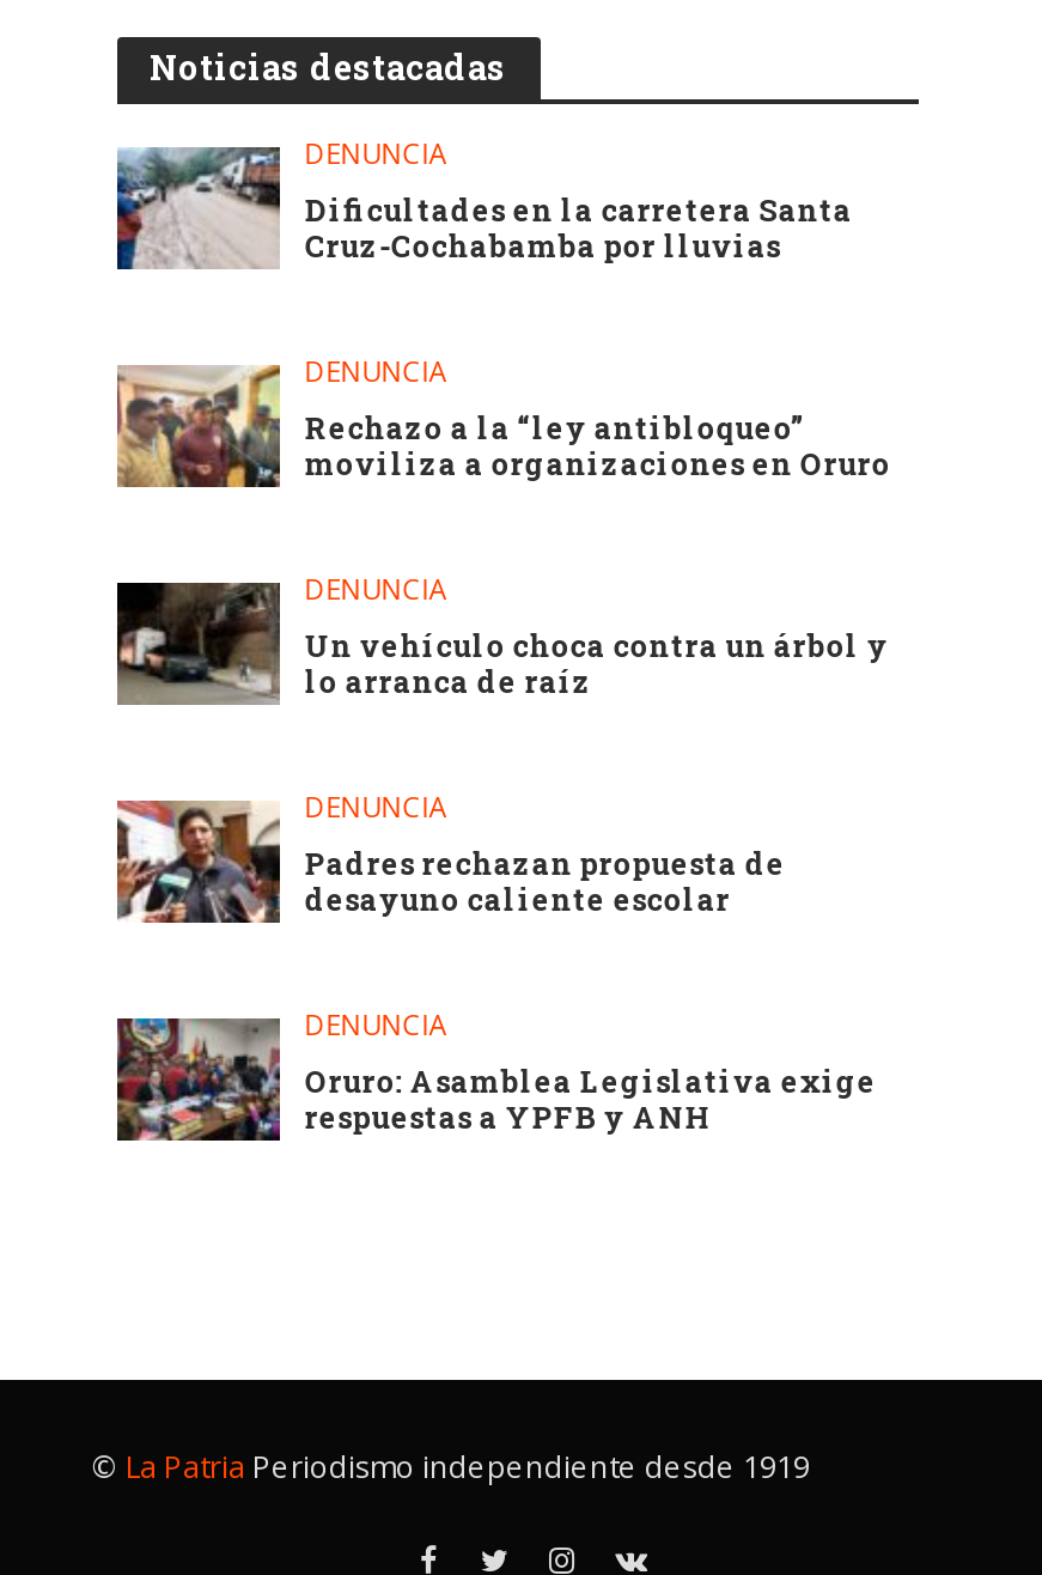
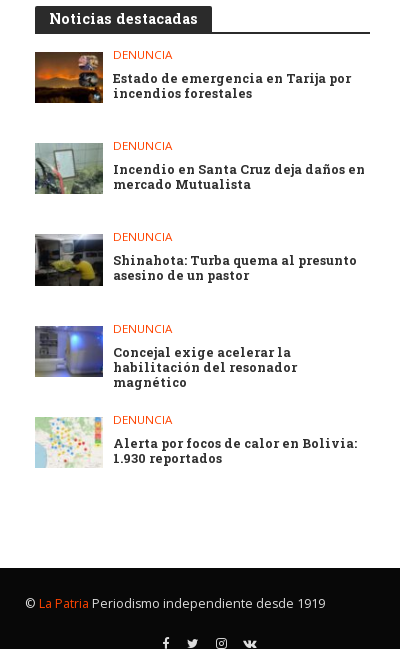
[115,146,852,273] [image] | Dificultades en la carretera Santa | Cruz-Cochabamba por lluvias -> [34,51,351,104] [image] | Estado de emergencia en Tarija por | incendios forestales
[115,364,891,488] [image] | Rechazo a la “ley antibloqueo” | moviliza a organizaciones en Oruro -> [34,143,365,195] [image] | Incendio en Santa Cruz deja daños en | mercado Mutualista
[115,582,888,704] [image] | Un vehículo choca contra un árbol y | lo arranca de raíz -> [34,234,357,286] [image] | Shinahota: Turba quema al presunto | asesino de un pastor
[117,799,785,926] [image] | Padres rechazan propuesta de | desayuno caliente escolar -> [34,325,297,389] [image] | Concejal exige acelerar la | habilitación del resonador | magnético
[115,1015,876,1144] [image] | Oruro: Asamblea Legislativa exige | respuestas a YPFB y ANH -> [35,416,357,468] [image] | Alerta por focos de calor en Bolivia: | 1.930 reportados

